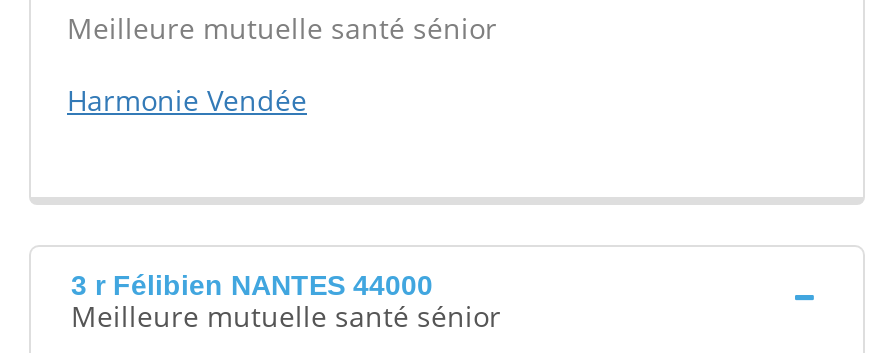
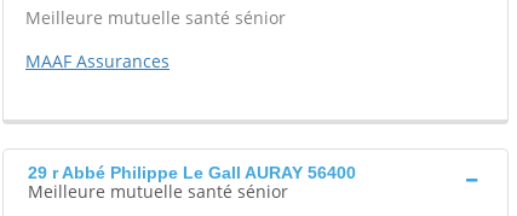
[67,81,307,119] Harmonie Vendée -> [25,49,170,72] MAAF Assurances
[71,269,433,301] 3 r Félibien NANTES 44000 -> [28,163,356,182] 29 r Abbé Philippe Le Gall AURAY 56400

